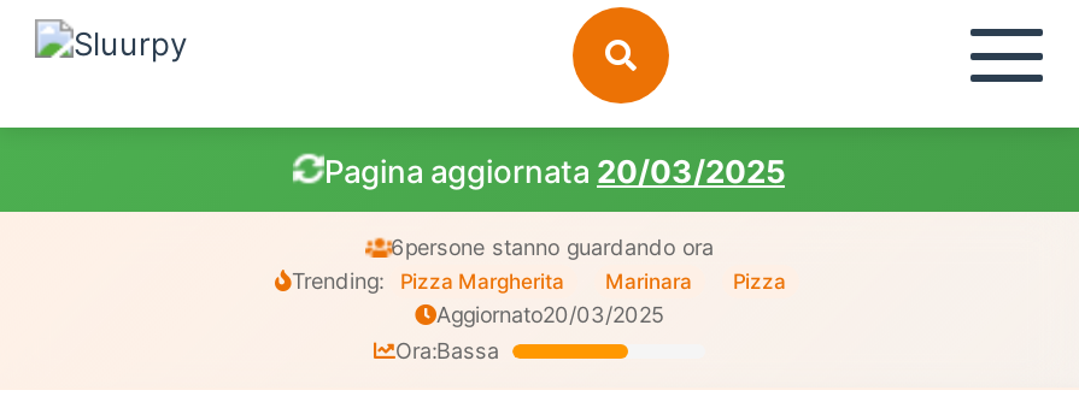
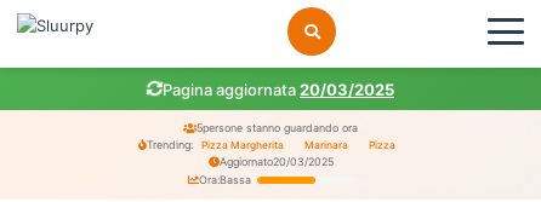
[391,232,714,259] 6persone stanno guardando ora -> [197,120,358,134] 5persone stanno guardando ora

